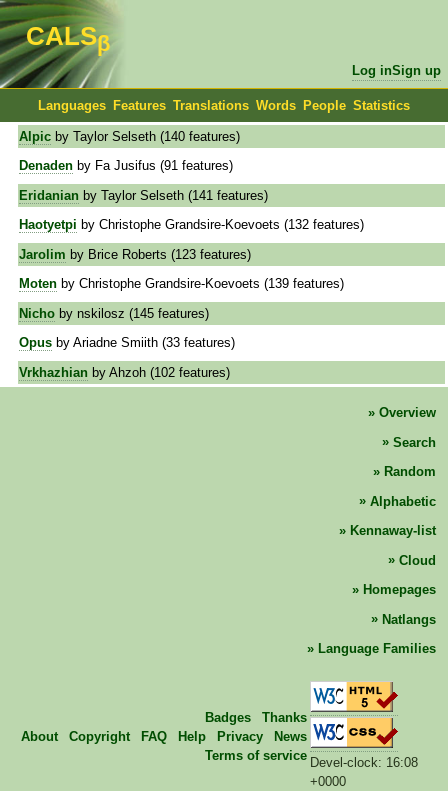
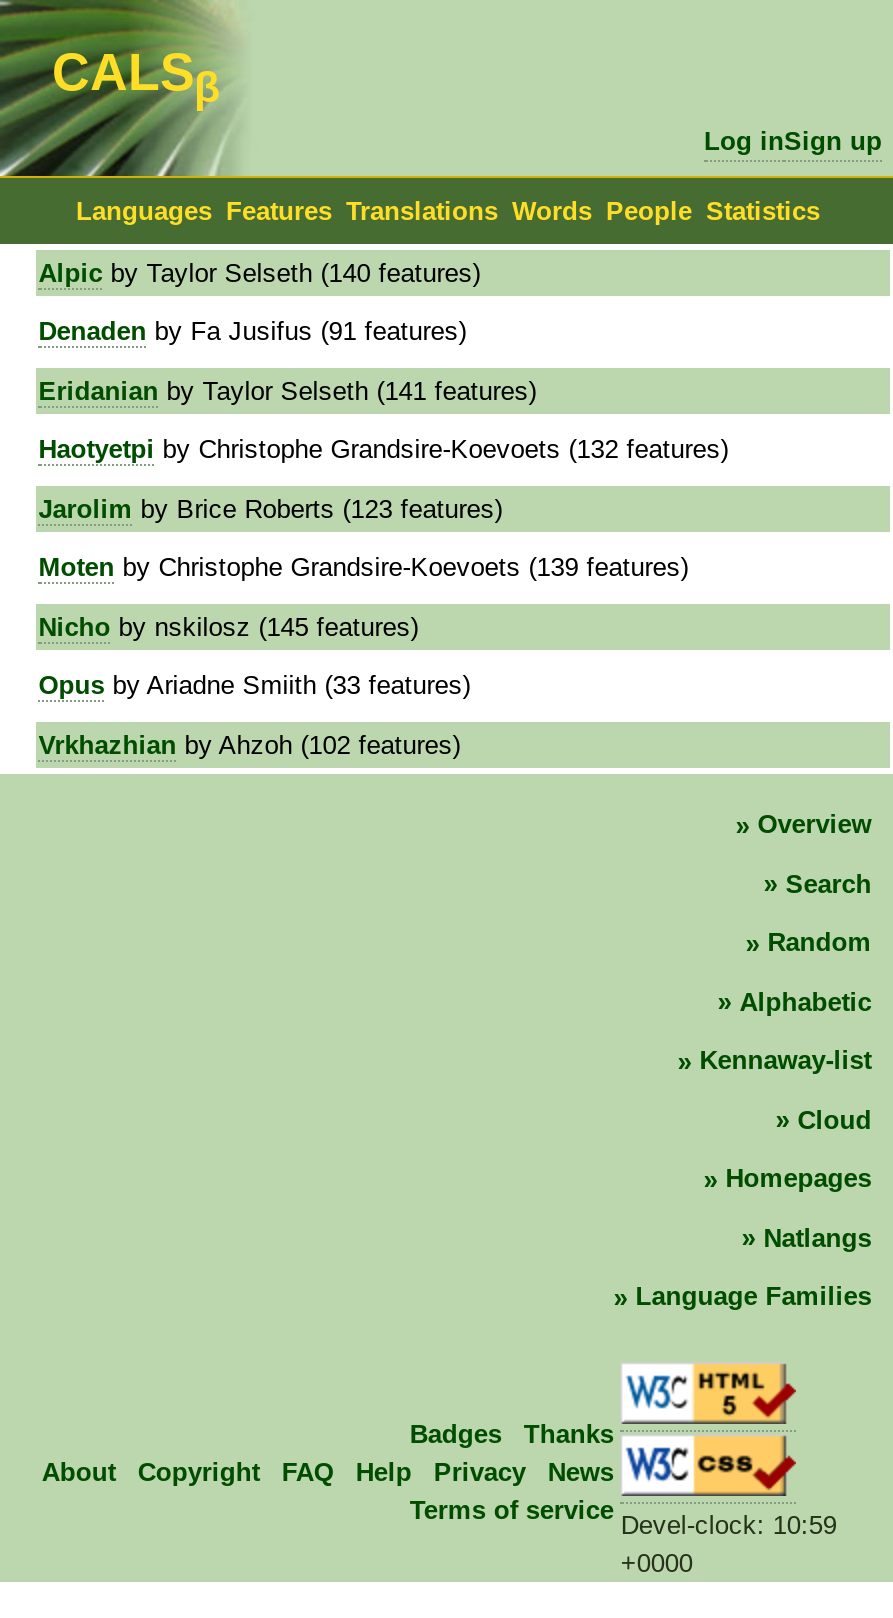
[205,747,418,770] Terms of service Devel-clock: 16:08 -> [410,1494,837,1539] Terms of service Devel-clock: 10:59

